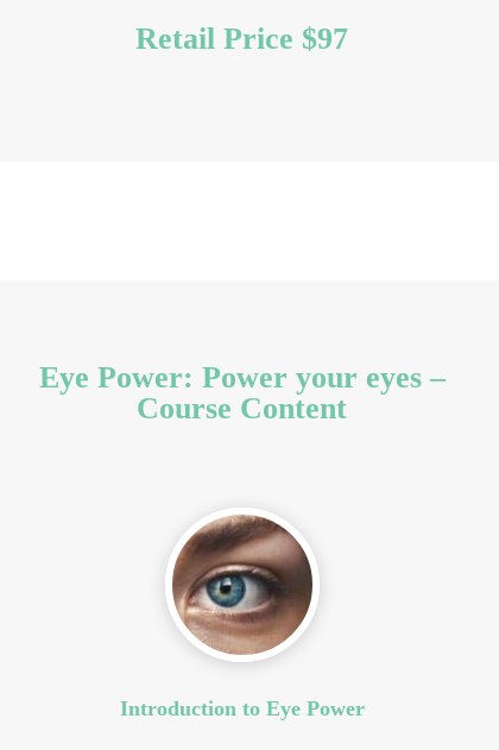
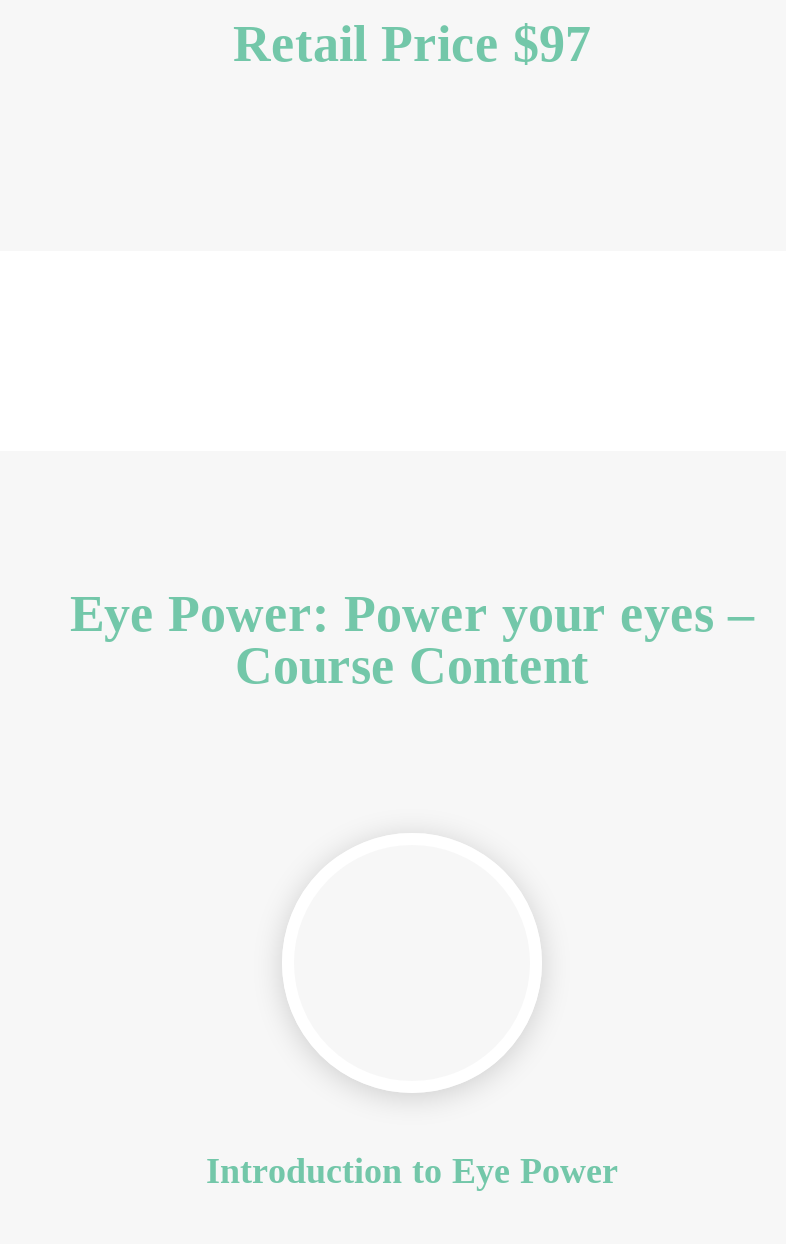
[171,513,314,656] [image] -> none

